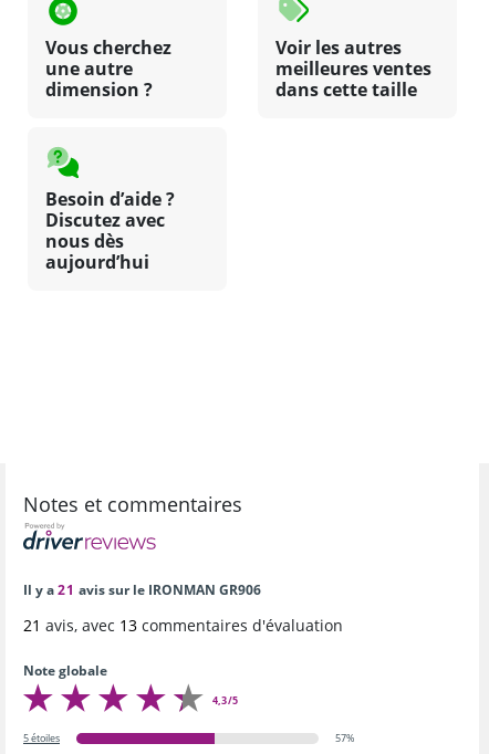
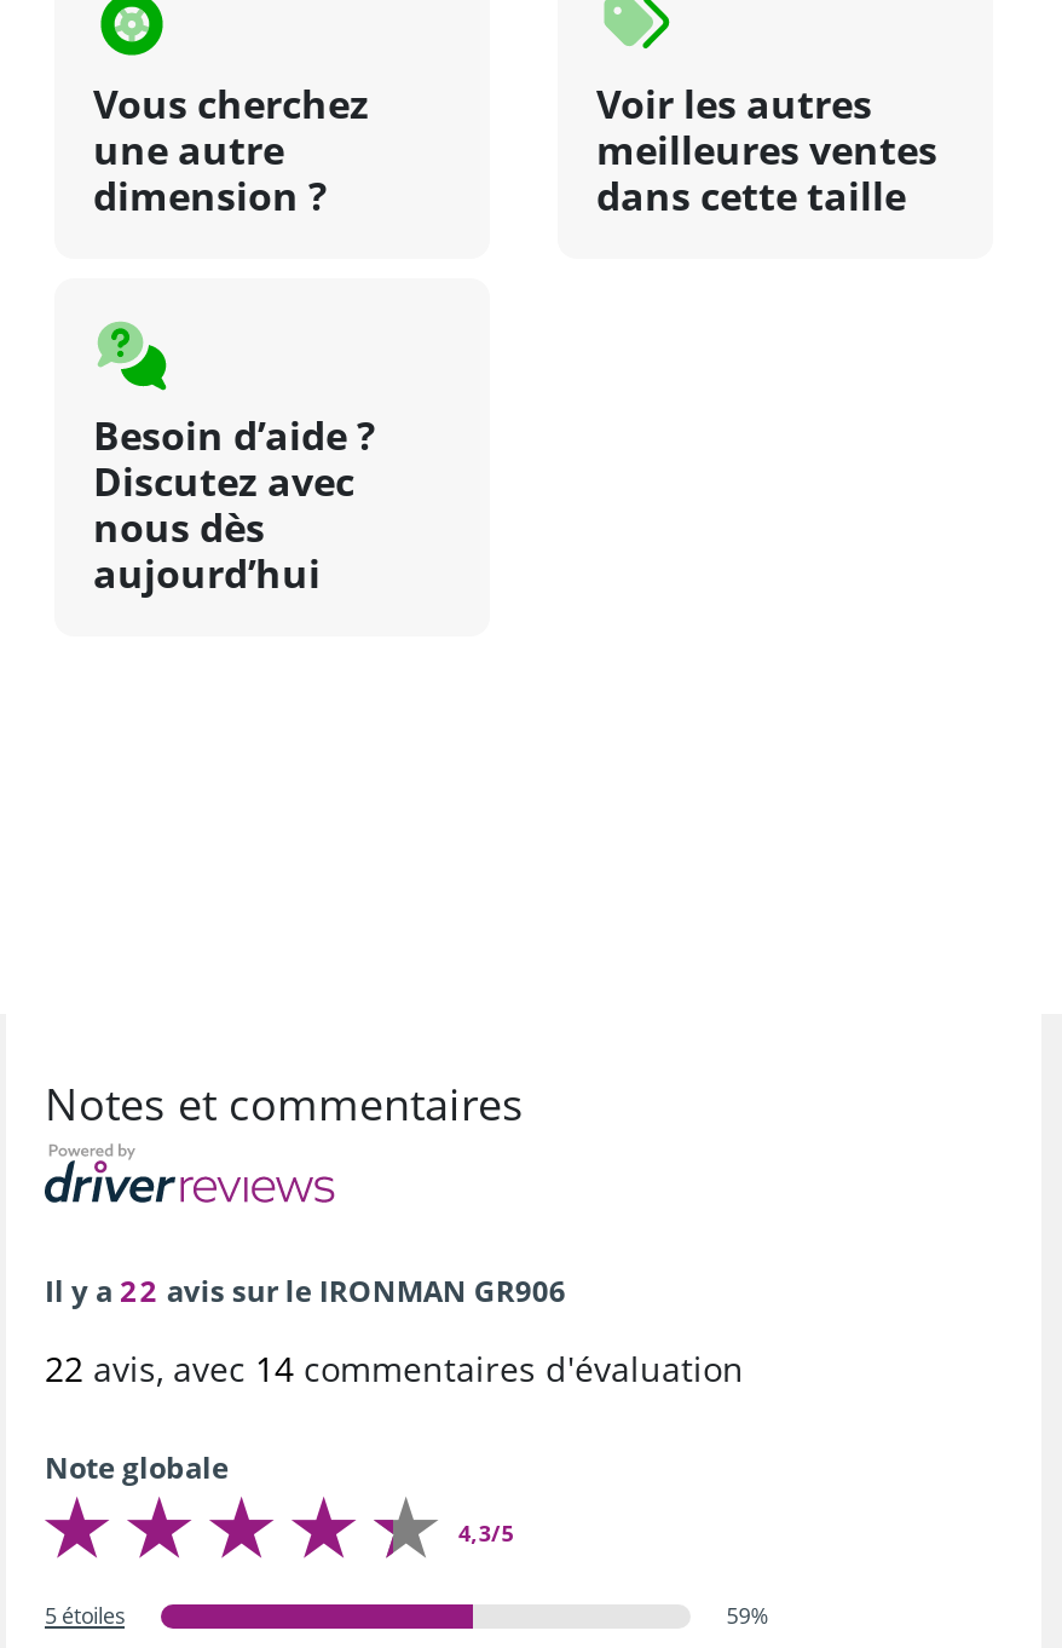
[23,580,262,599] Il y a 21 avis sur le IRONMAN GR906 -> [45,1270,566,1311] Il y a 22 avis sur le IRONMAN GR906
[23,615,343,636] 21 avis, avec 13 commentaires d'évaluation -> [45,1345,744,1391] 22 avis, avec 14 commentaires d'évaluation
[335,731,354,746] 57% -> [726,1601,767,1632] 59%

